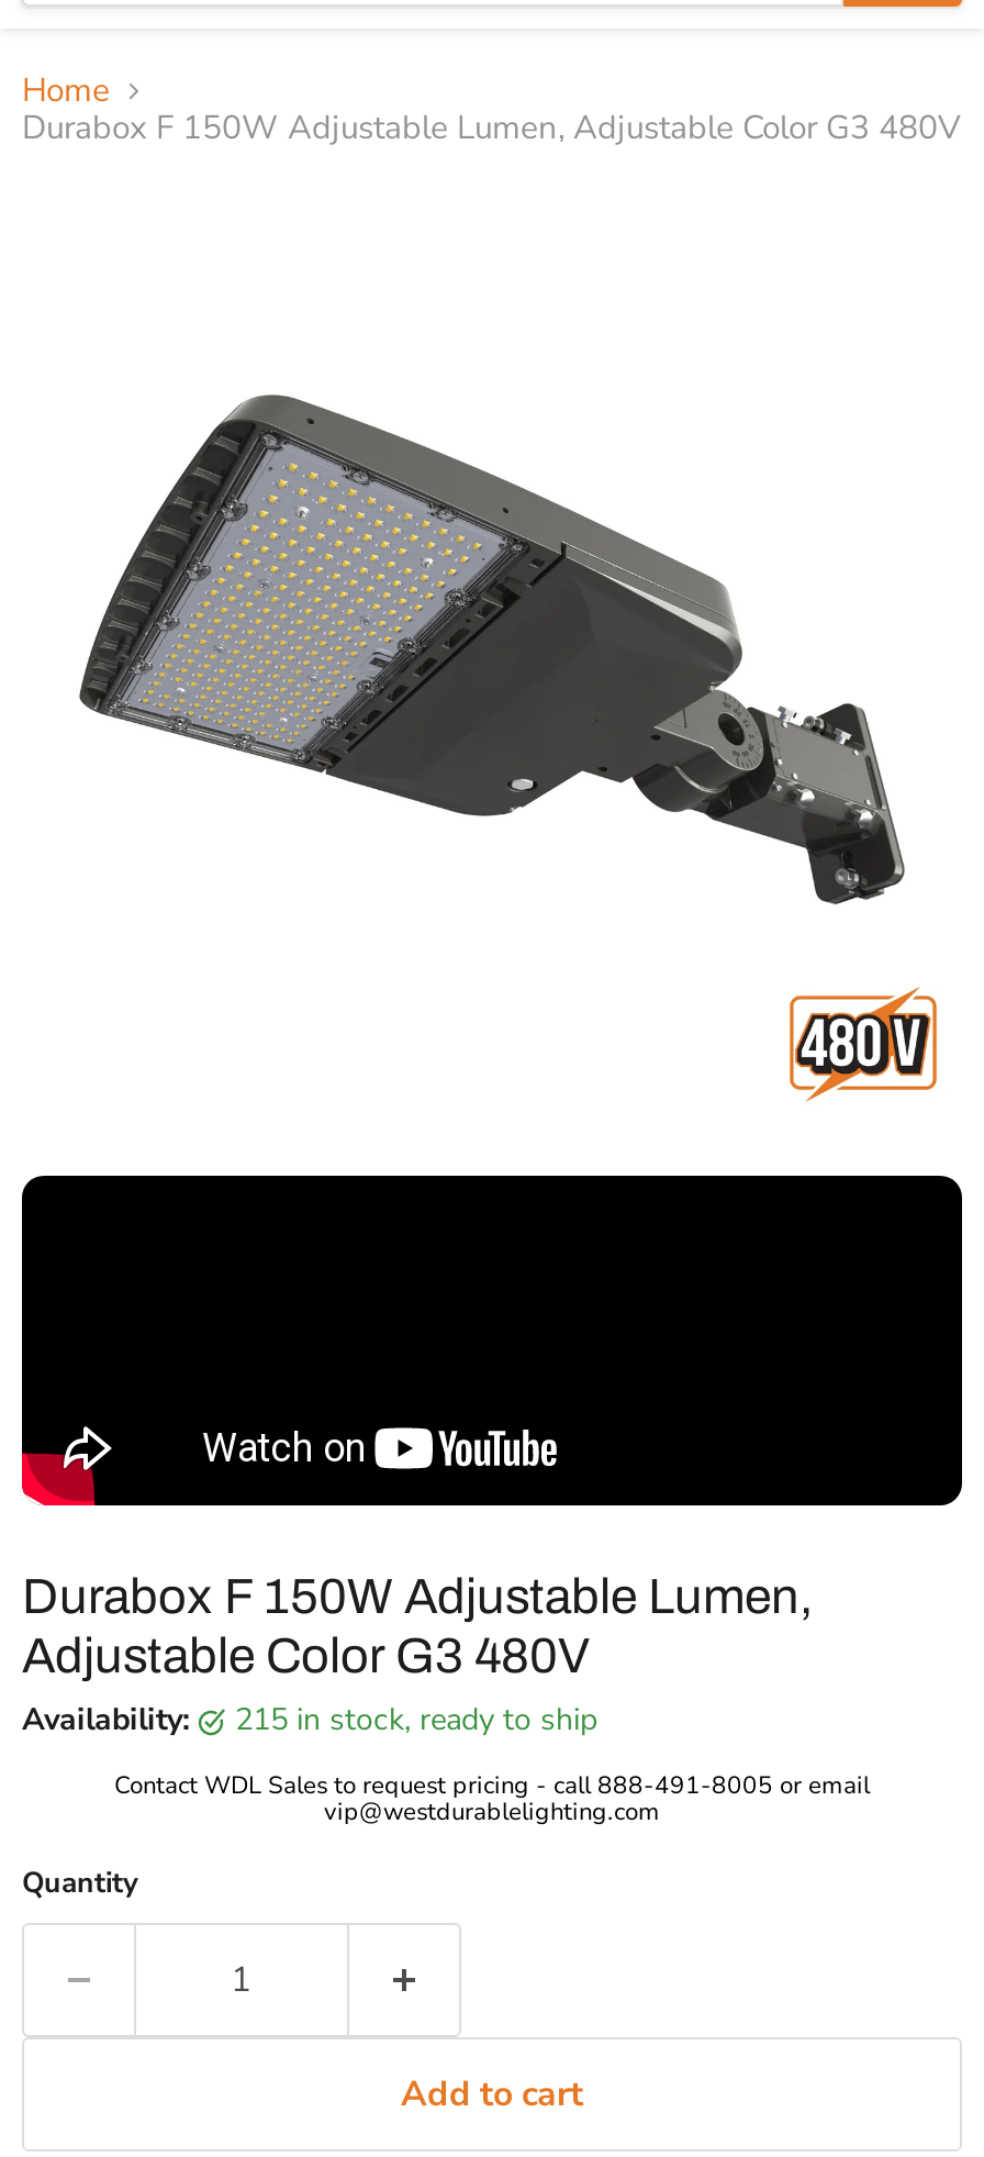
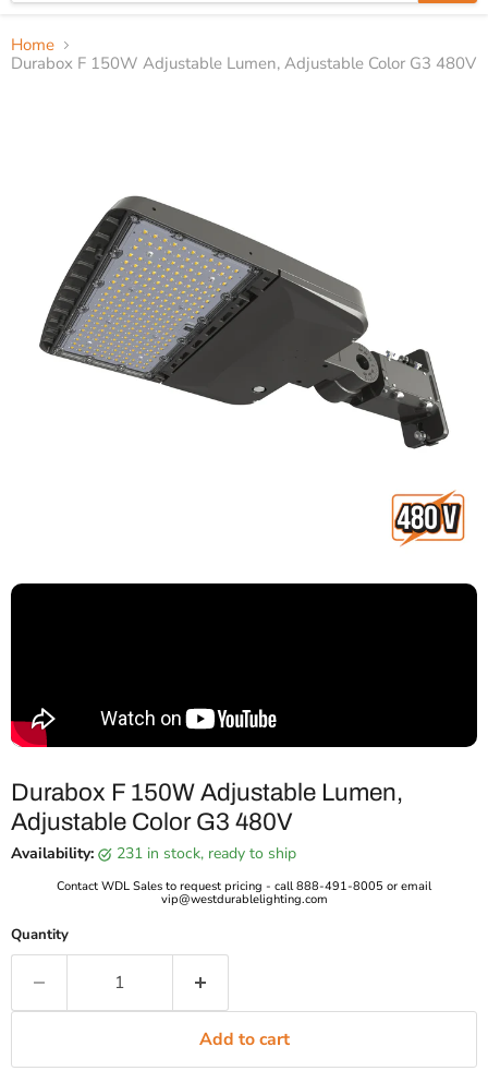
[253,1699,597,1741] 215 in stock, ready to ship -> [125,843,296,864] 231 in stock, ready to ship

